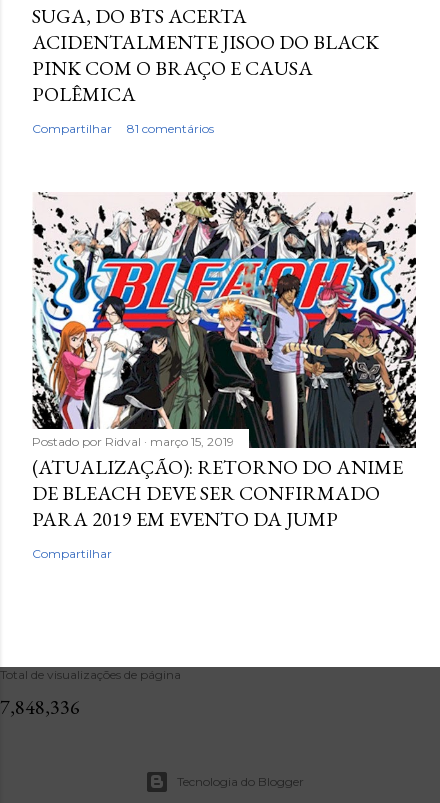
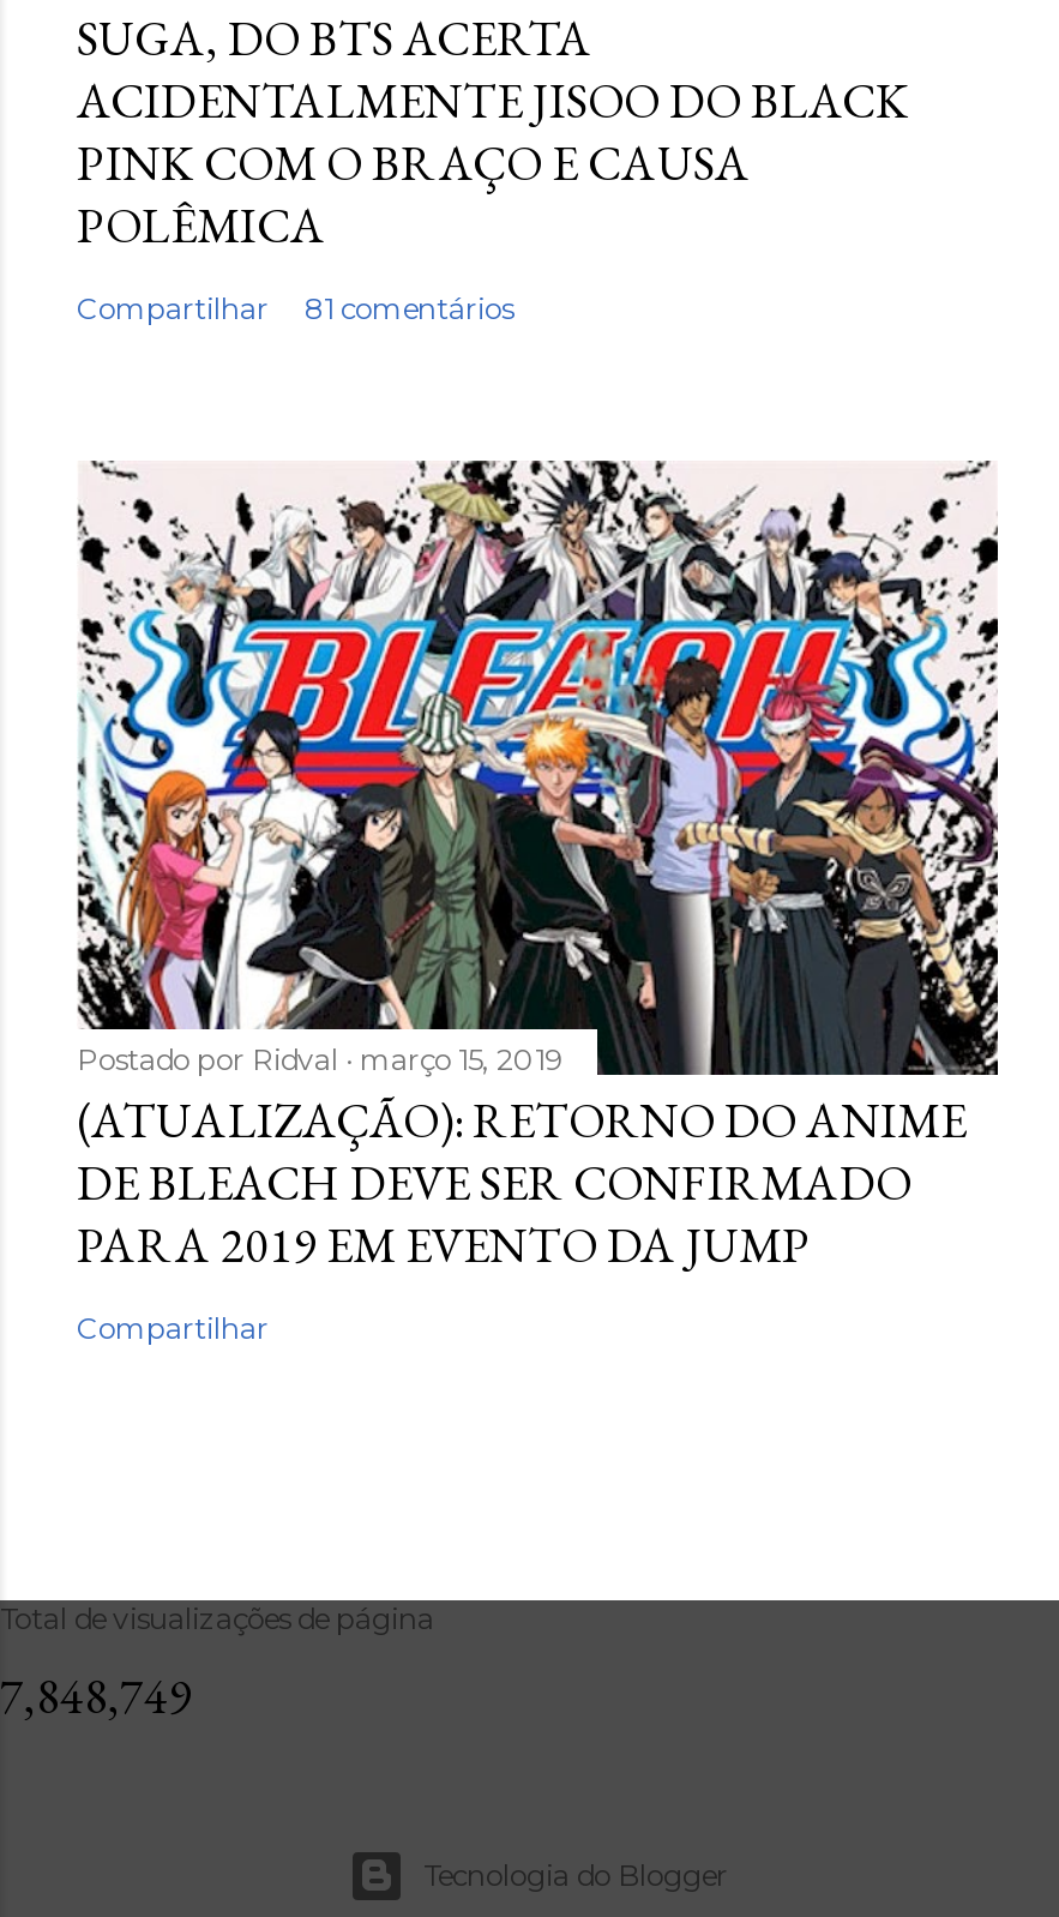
[0,694,80,720] 7,848,336 -> [0,1665,192,1727] 7,848,749

